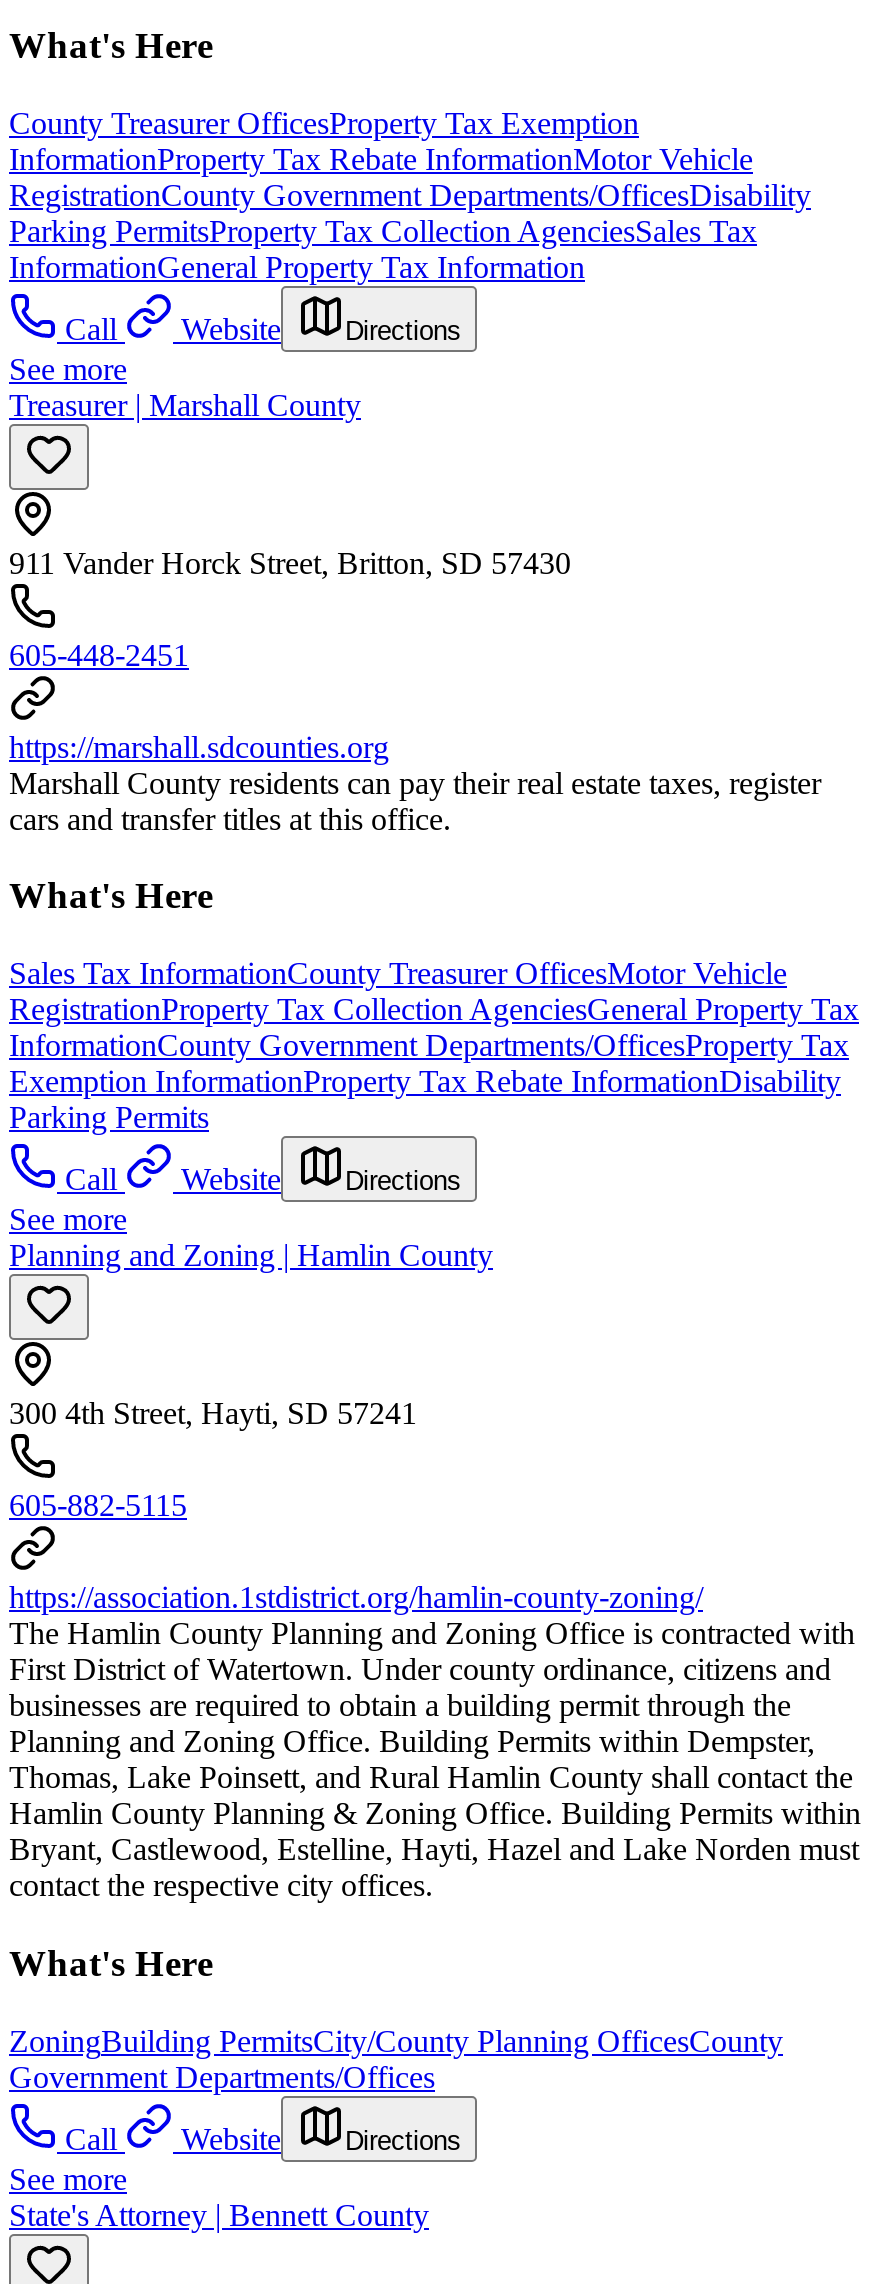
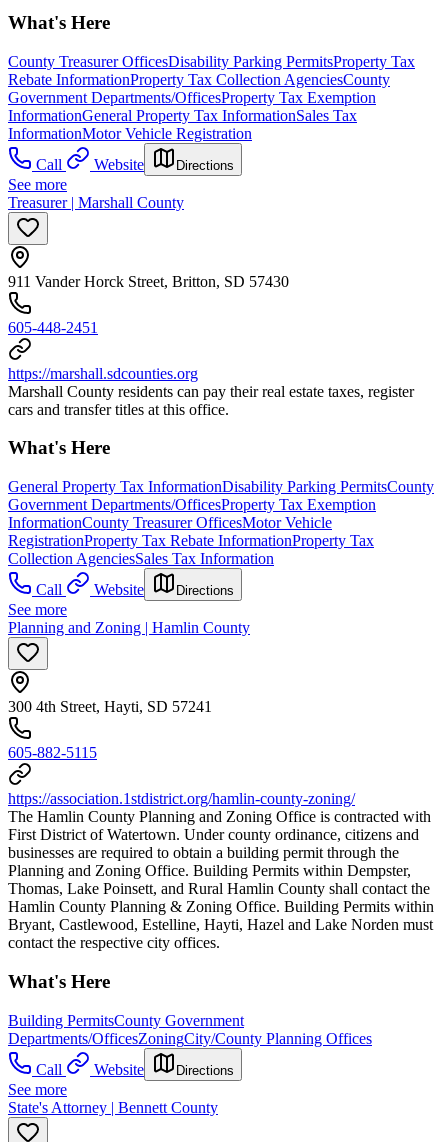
[9,105,811,283] County Treasurer OfficesProperty Tax Exemption | InformationProperty Tax Rebate InformationMotor Vehicle | RegistrationCounty Government Departments/OfficesDisability | Parking PermitsProperty Tax Collection AgenciesSales Tax | InformationGeneral Property Tax Information -> [8,53,415,142] County Treasurer OfficesDisability Parking PermitsProperty Tax | Rebate InformationProperty Tax Collection AgenciesCounty | Government Departments/OfficesProperty Tax Exemption | InformationGeneral Property Tax InformationSales Tax | InformationMotor Vehicle Registration
[9,956,859,1134] Sales Tax InformationCounty Treasurer OfficesMotor Vehicle | RegistrationProperty Tax Collection AgenciesGeneral Property Tax | InformationCounty Government Departments/OfficesProperty Tax | Exemption InformationProperty Tax Rebate InformationDisability | Parking Permits -> [8,478,434,567] General Property Tax InformationDisability Parking PermitsCounty | Government Departments/OfficesProperty Tax Exemption | InformationCounty Treasurer OfficesMotor Vehicle | RegistrationProperty Tax Rebate InformationProperty Tax | Collection AgenciesSales Tax Information
[9,2023,783,2093] ZoningBuilding PermitsCity/County Planning OfficesCounty | Government Departments/Offices -> [8,1012,372,1047] Building PermitsCounty Government | Departments/OfficesZoningCity/County Planning Offices

